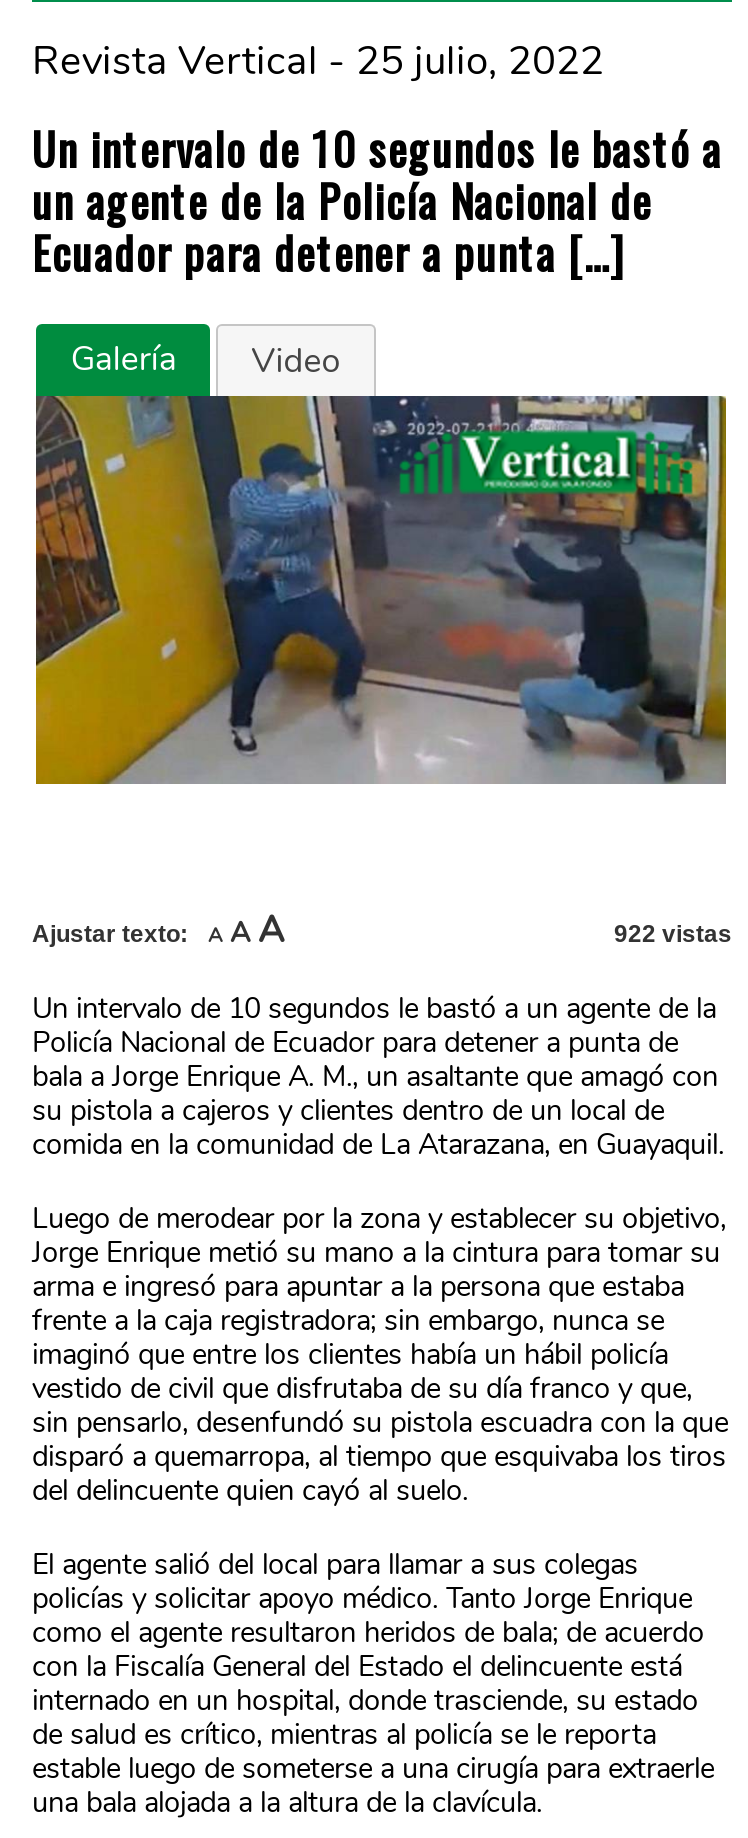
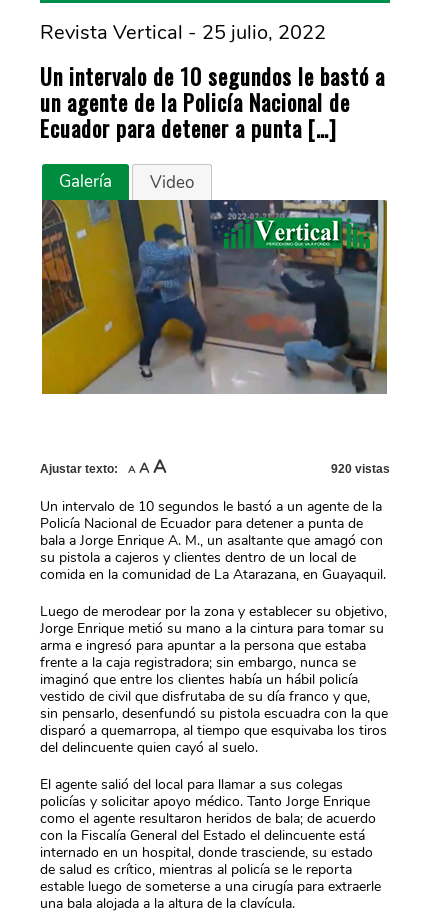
[614,920,732,948] 922 vistas -> [331,462,390,476] 920 vistas

